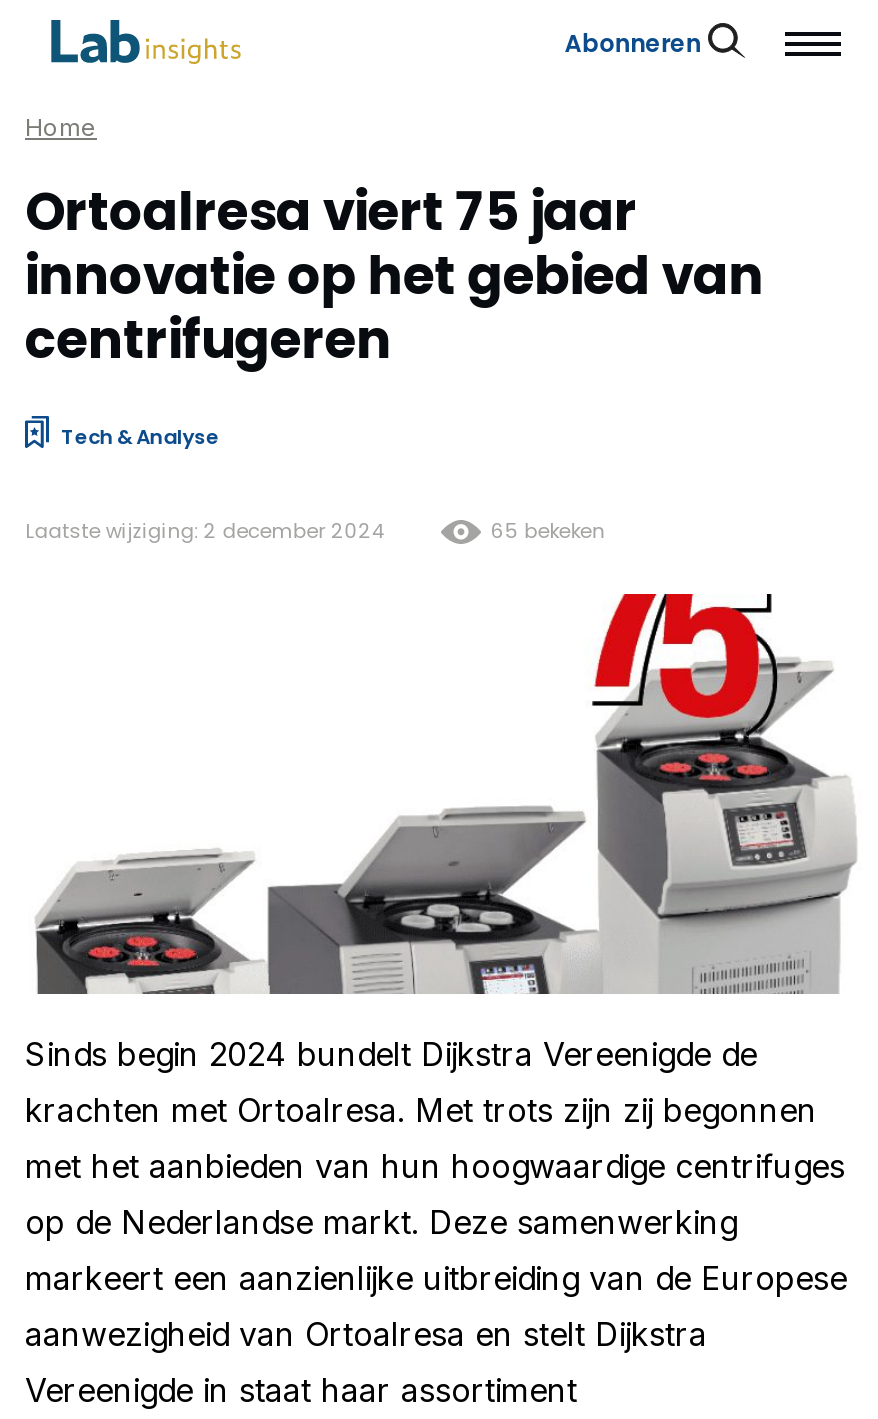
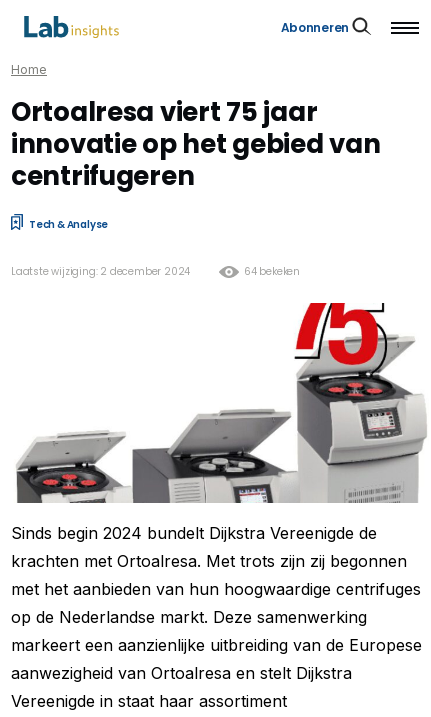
[491,516,605,546] 65 bekeken -> [244,264,300,279] 64 bekeken

